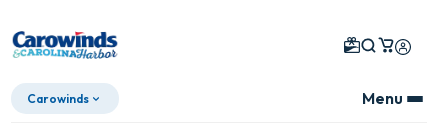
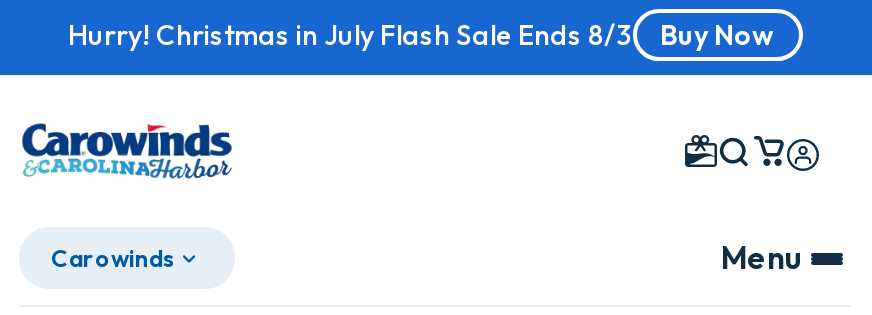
none -> [68,16,774,53] Hurry! Christmas in July Flash Sale Ends 8/3 | Buy Now

